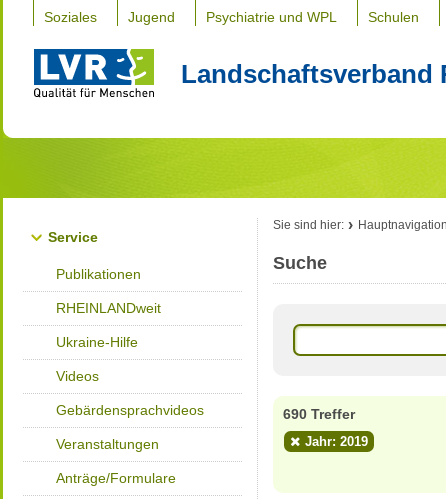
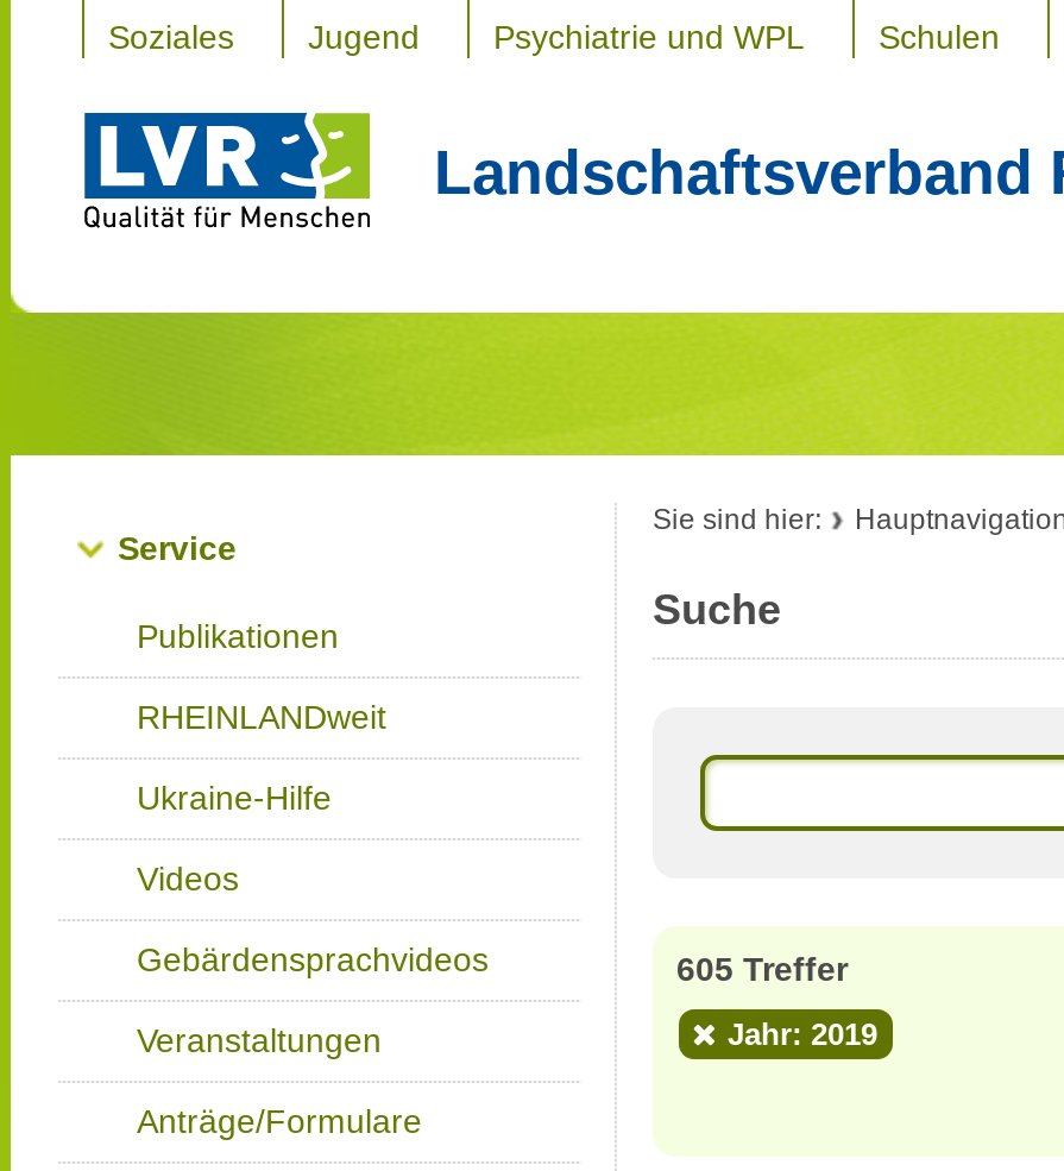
[283,406,355,422] 690 Treffer -> [676,950,848,988] 605 Treffer

